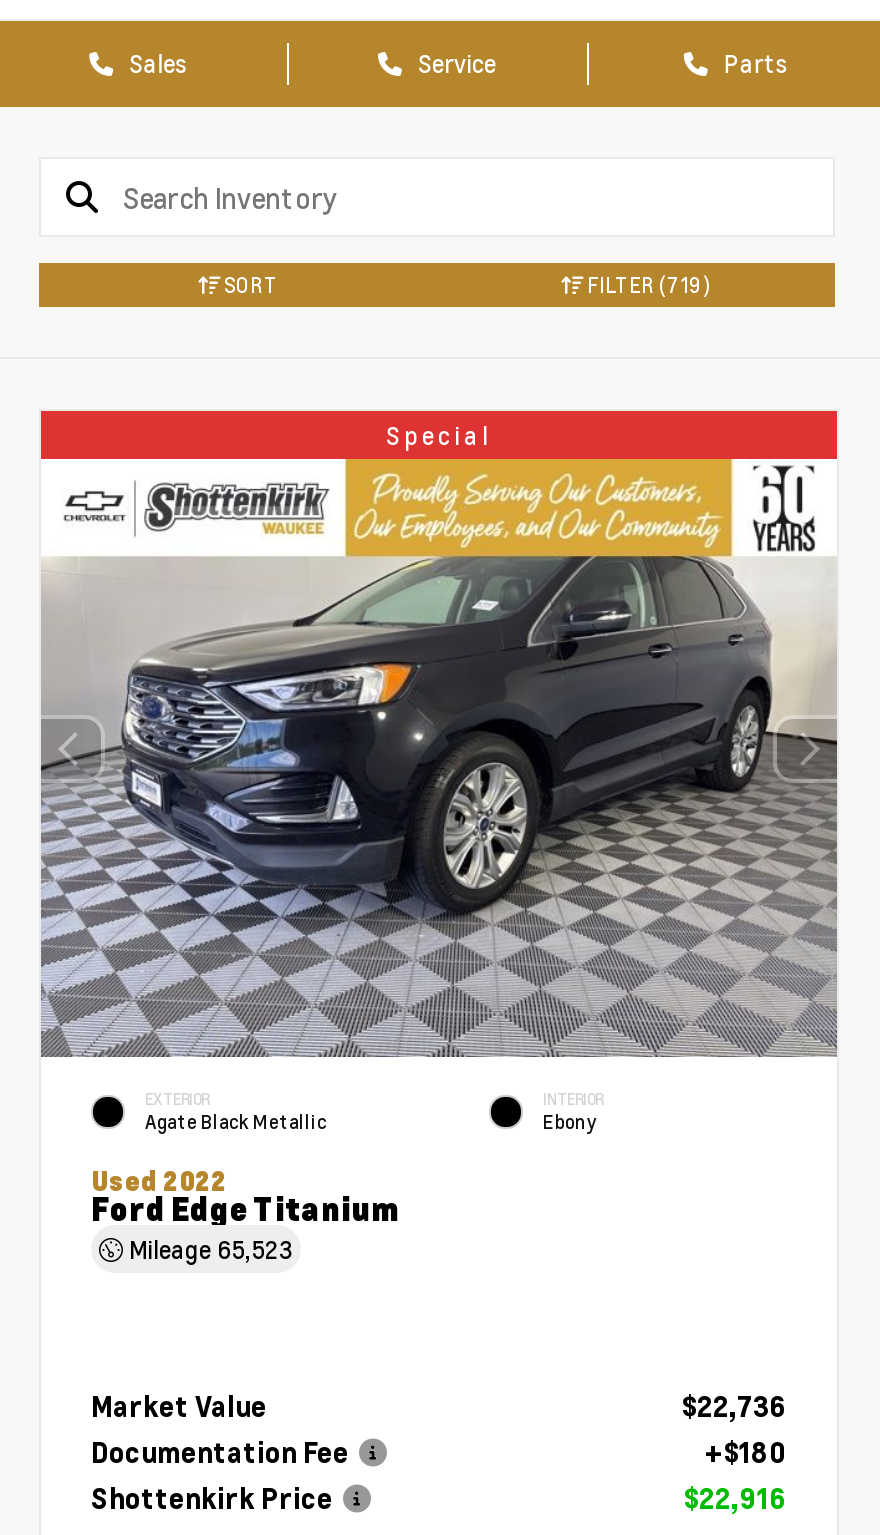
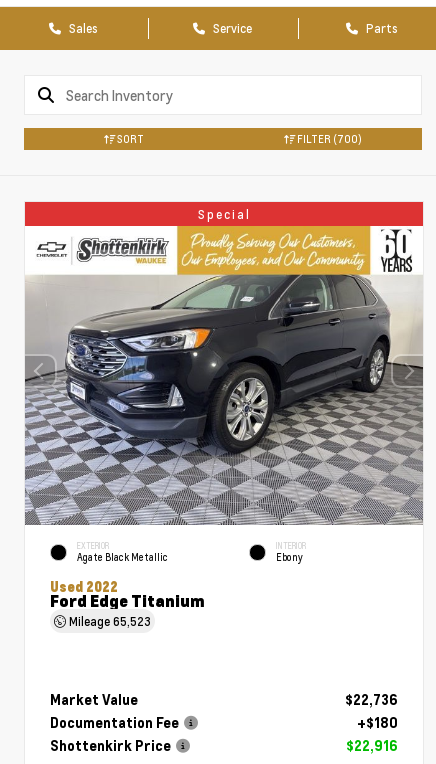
[583,271,711,299] FILTER (719) -> [294,132,361,146] FILTER (700)

